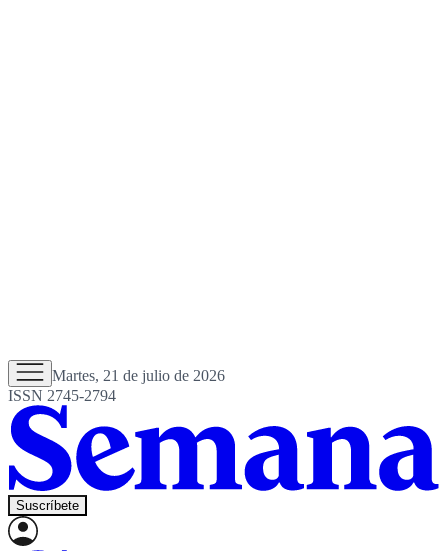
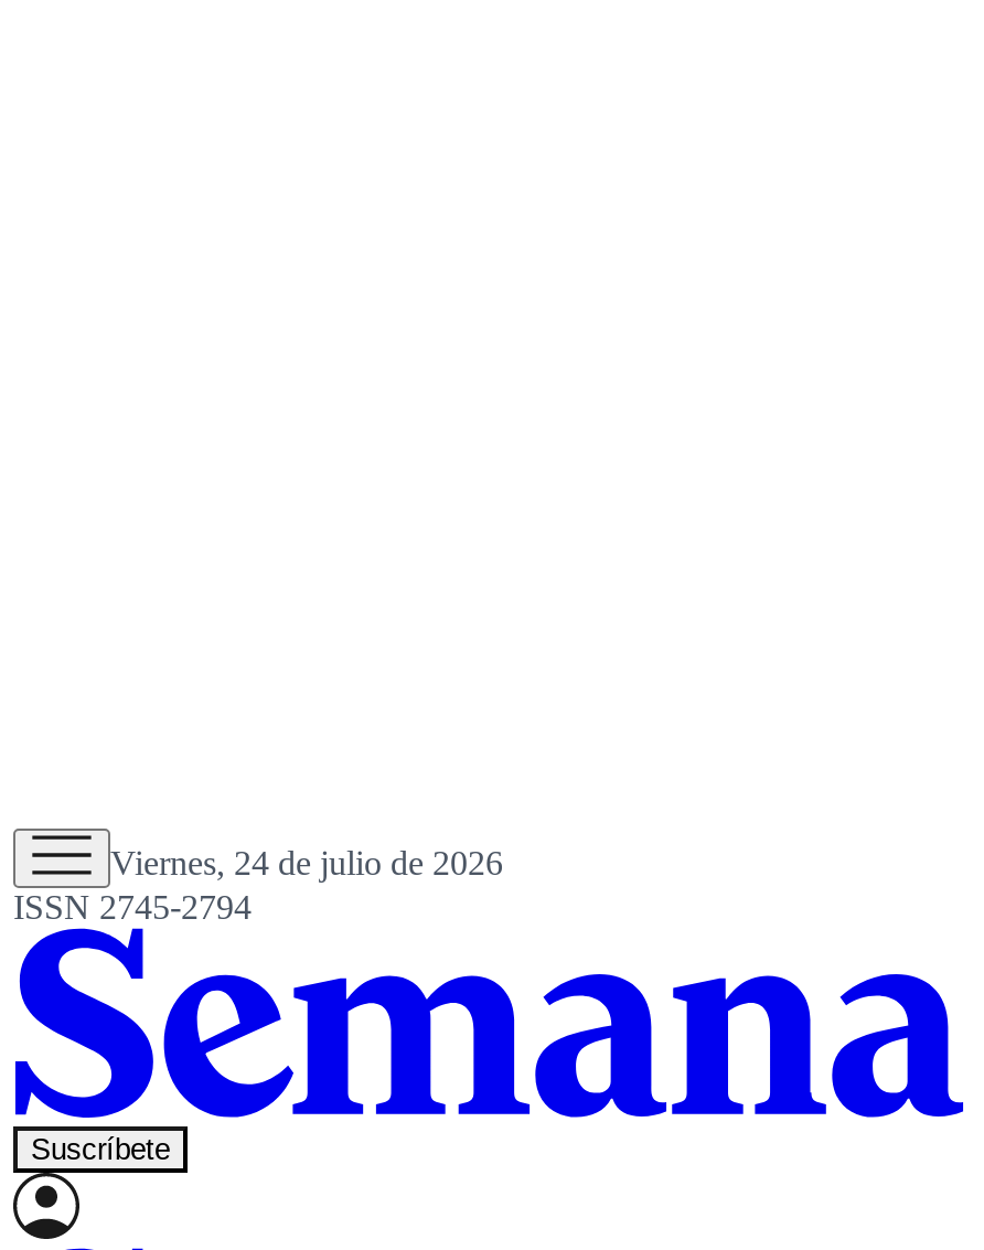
[52,367,225,384] Martes, 21 de julio de 2026 -> [110,844,503,882] Viernes, 24 de julio de 2026

